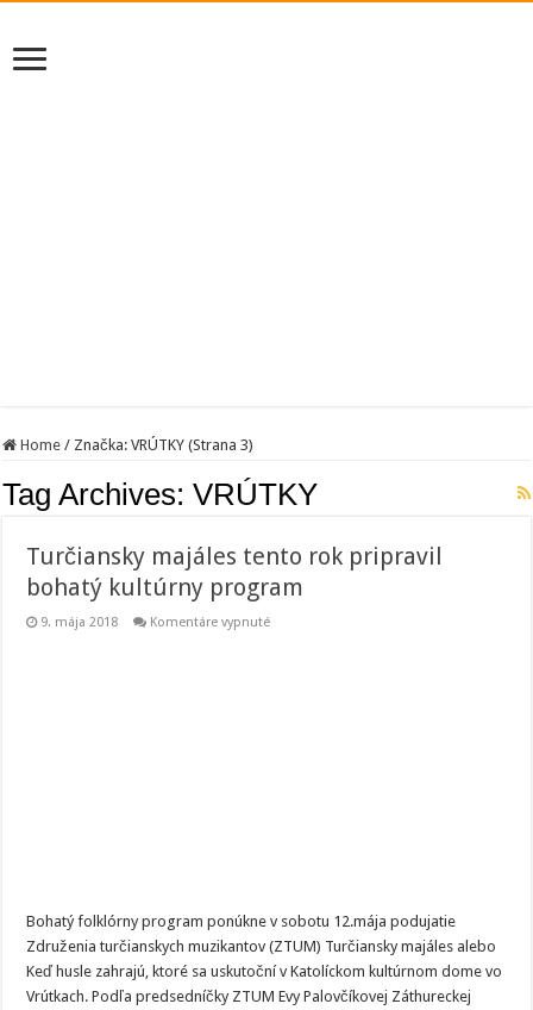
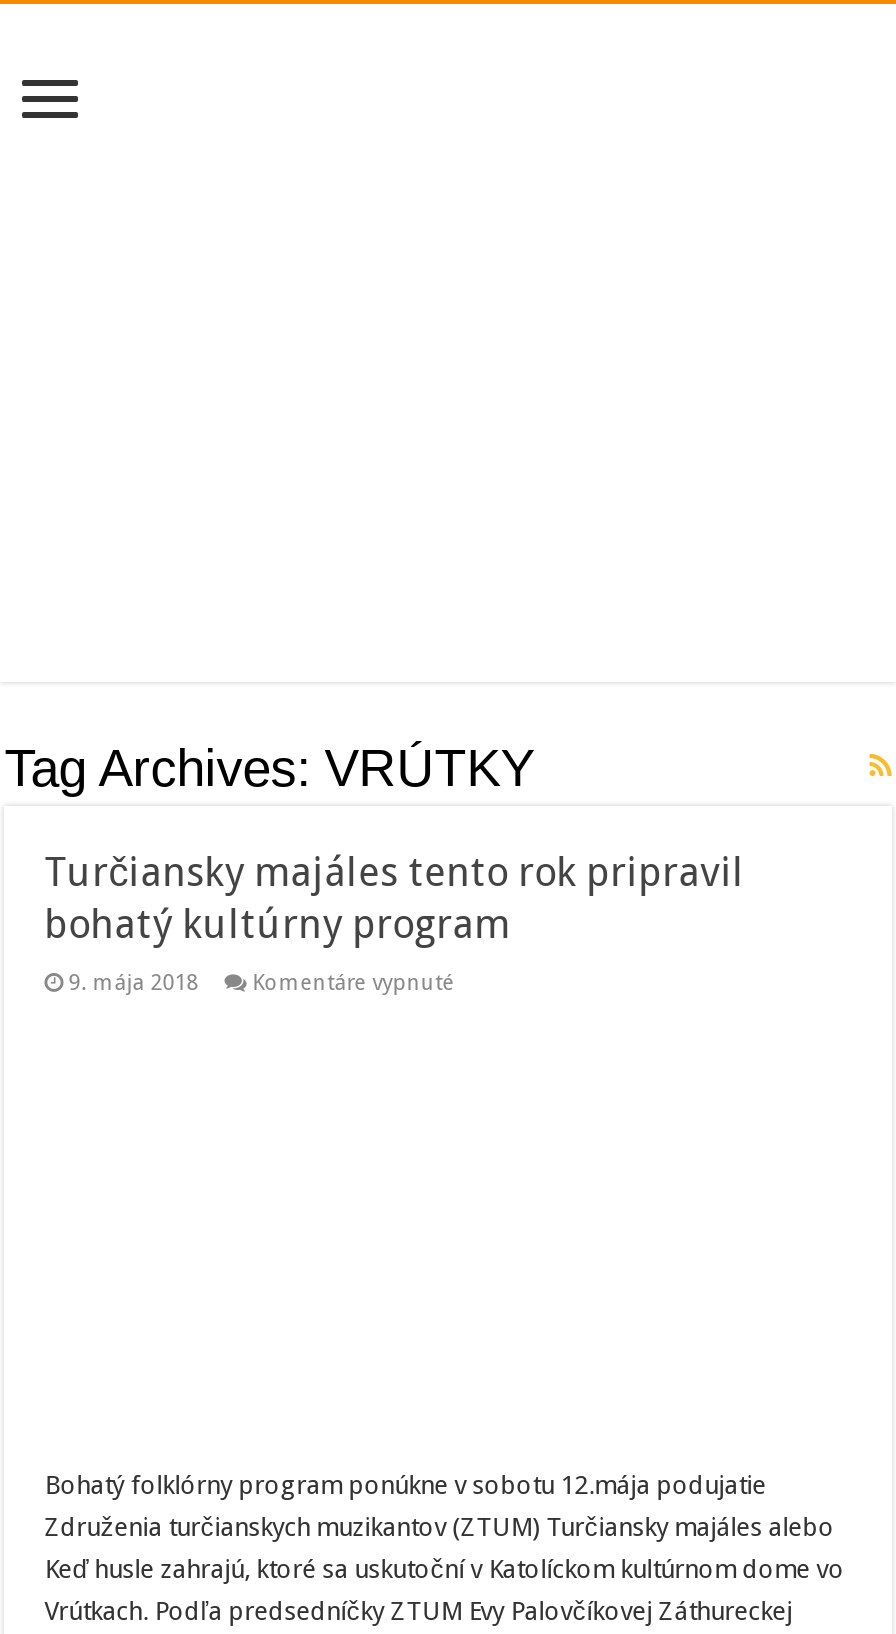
[17,436,254,453] Home / Značka: VRÚTKY (Strana 3) -> none

